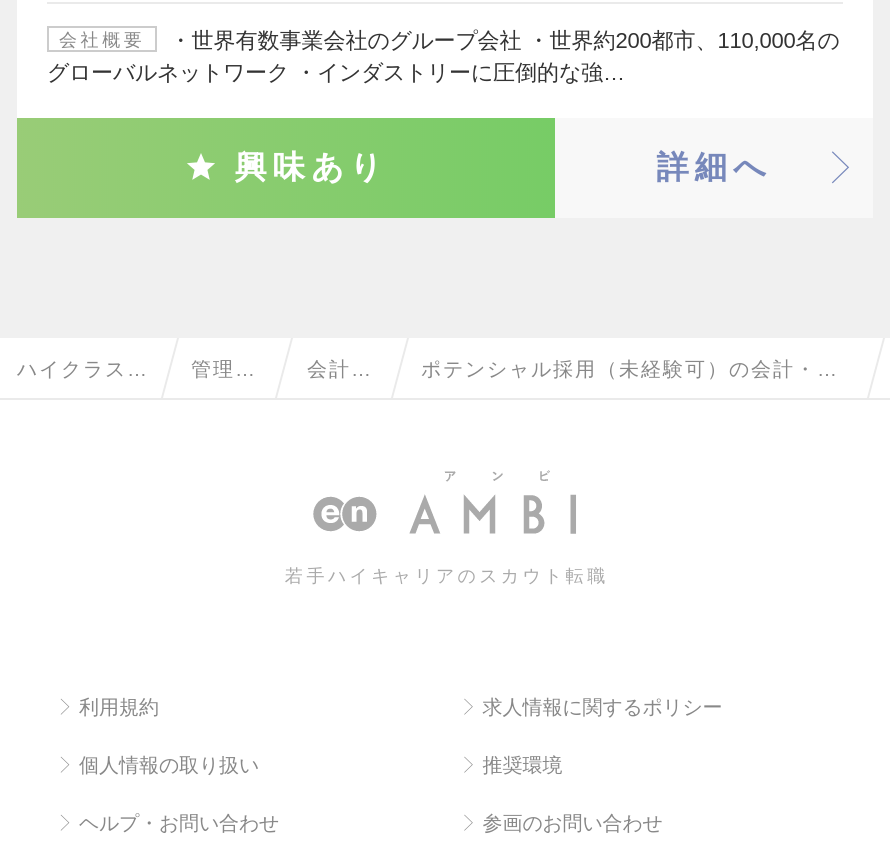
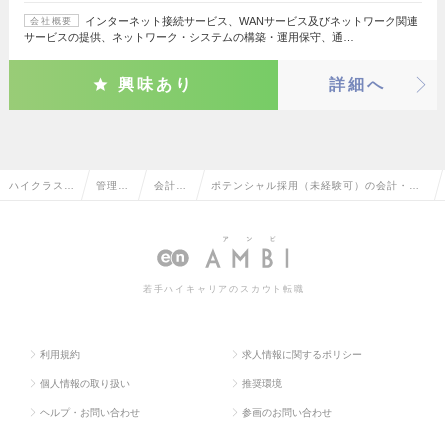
[47,28,839,84] ・世界有数事業会社のグループ会社 ・世界約200都市、110,000名の | グローバルネットワーク ・インダストリーに圧倒的な強… -> [24,15,418,43] インターネット接続サービス、WANサービス及びネットワーク関連 | サービスの提供、ネットワーク・システムの構築・運用保守、通…

